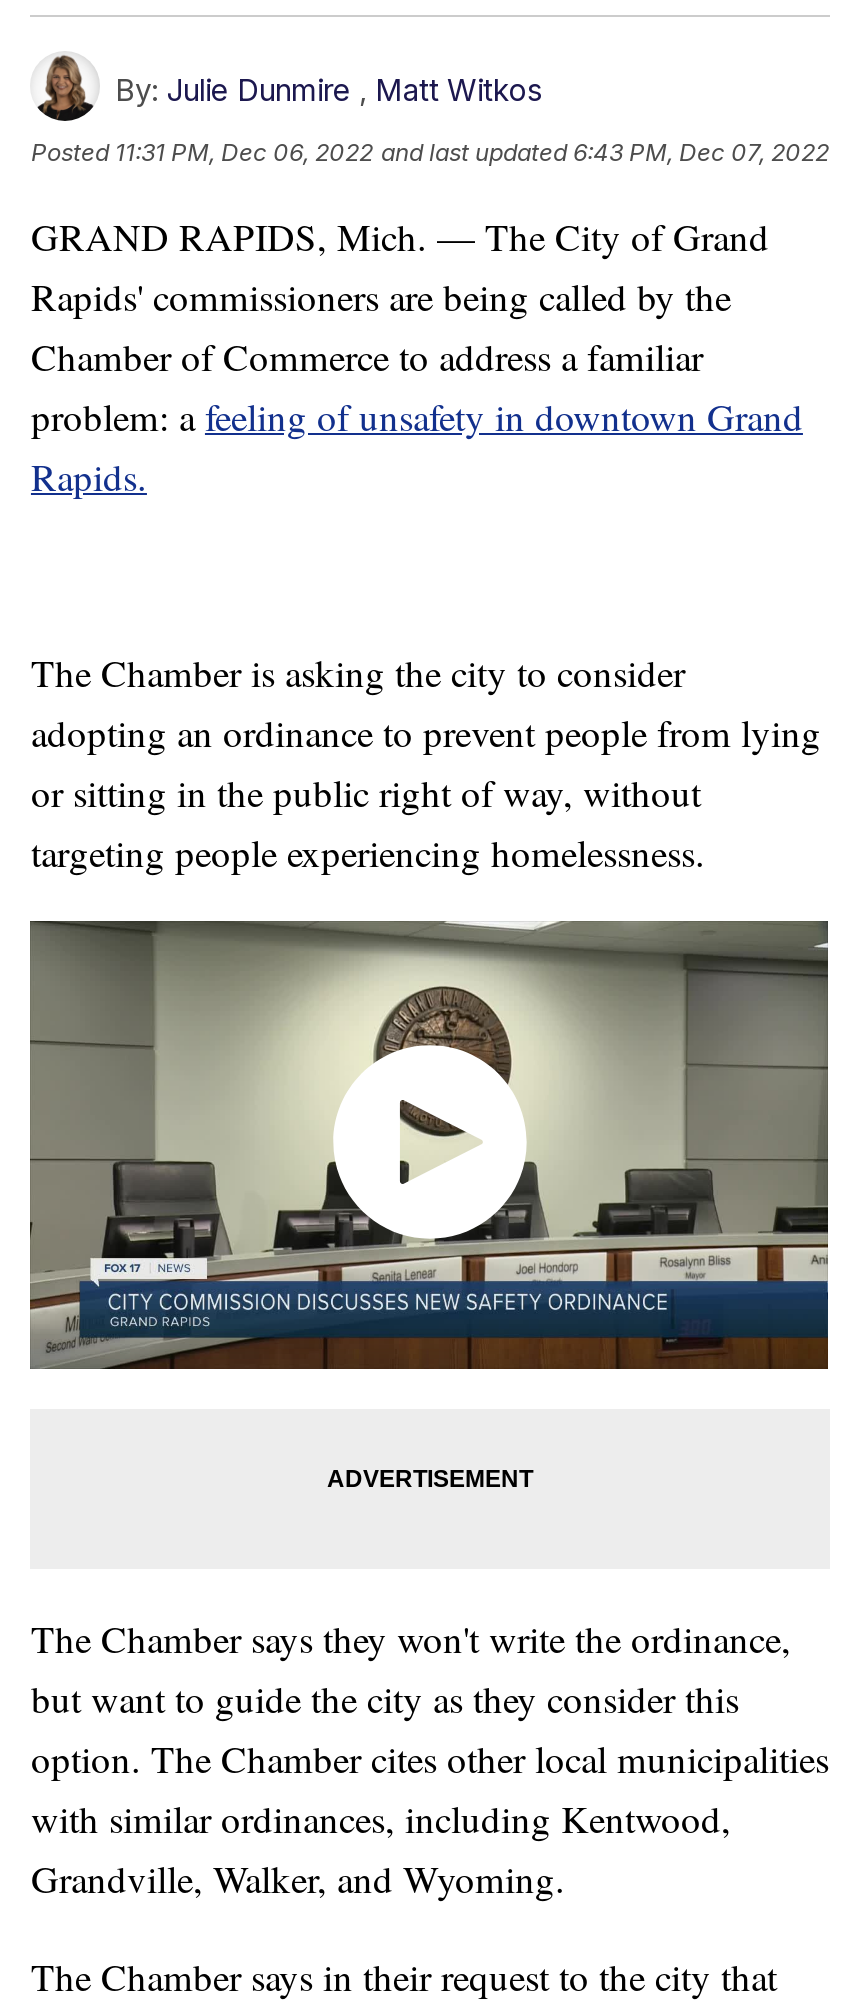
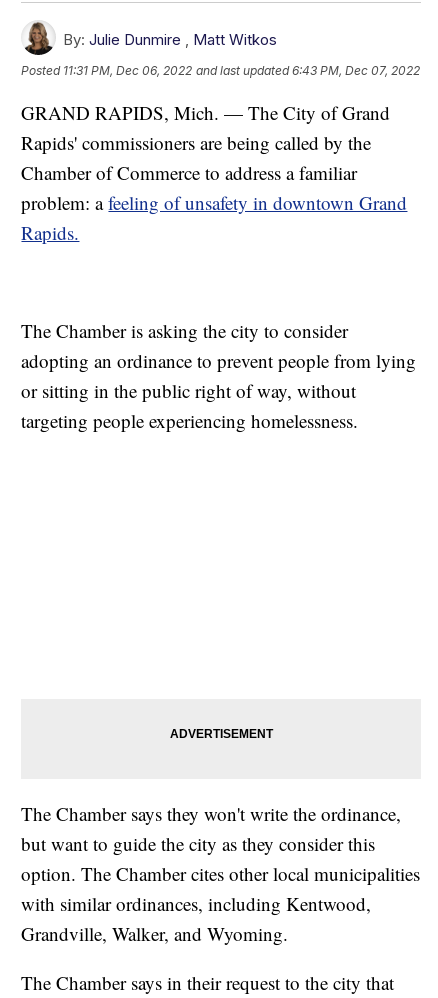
[28,919,830,1371] [image] -> none

